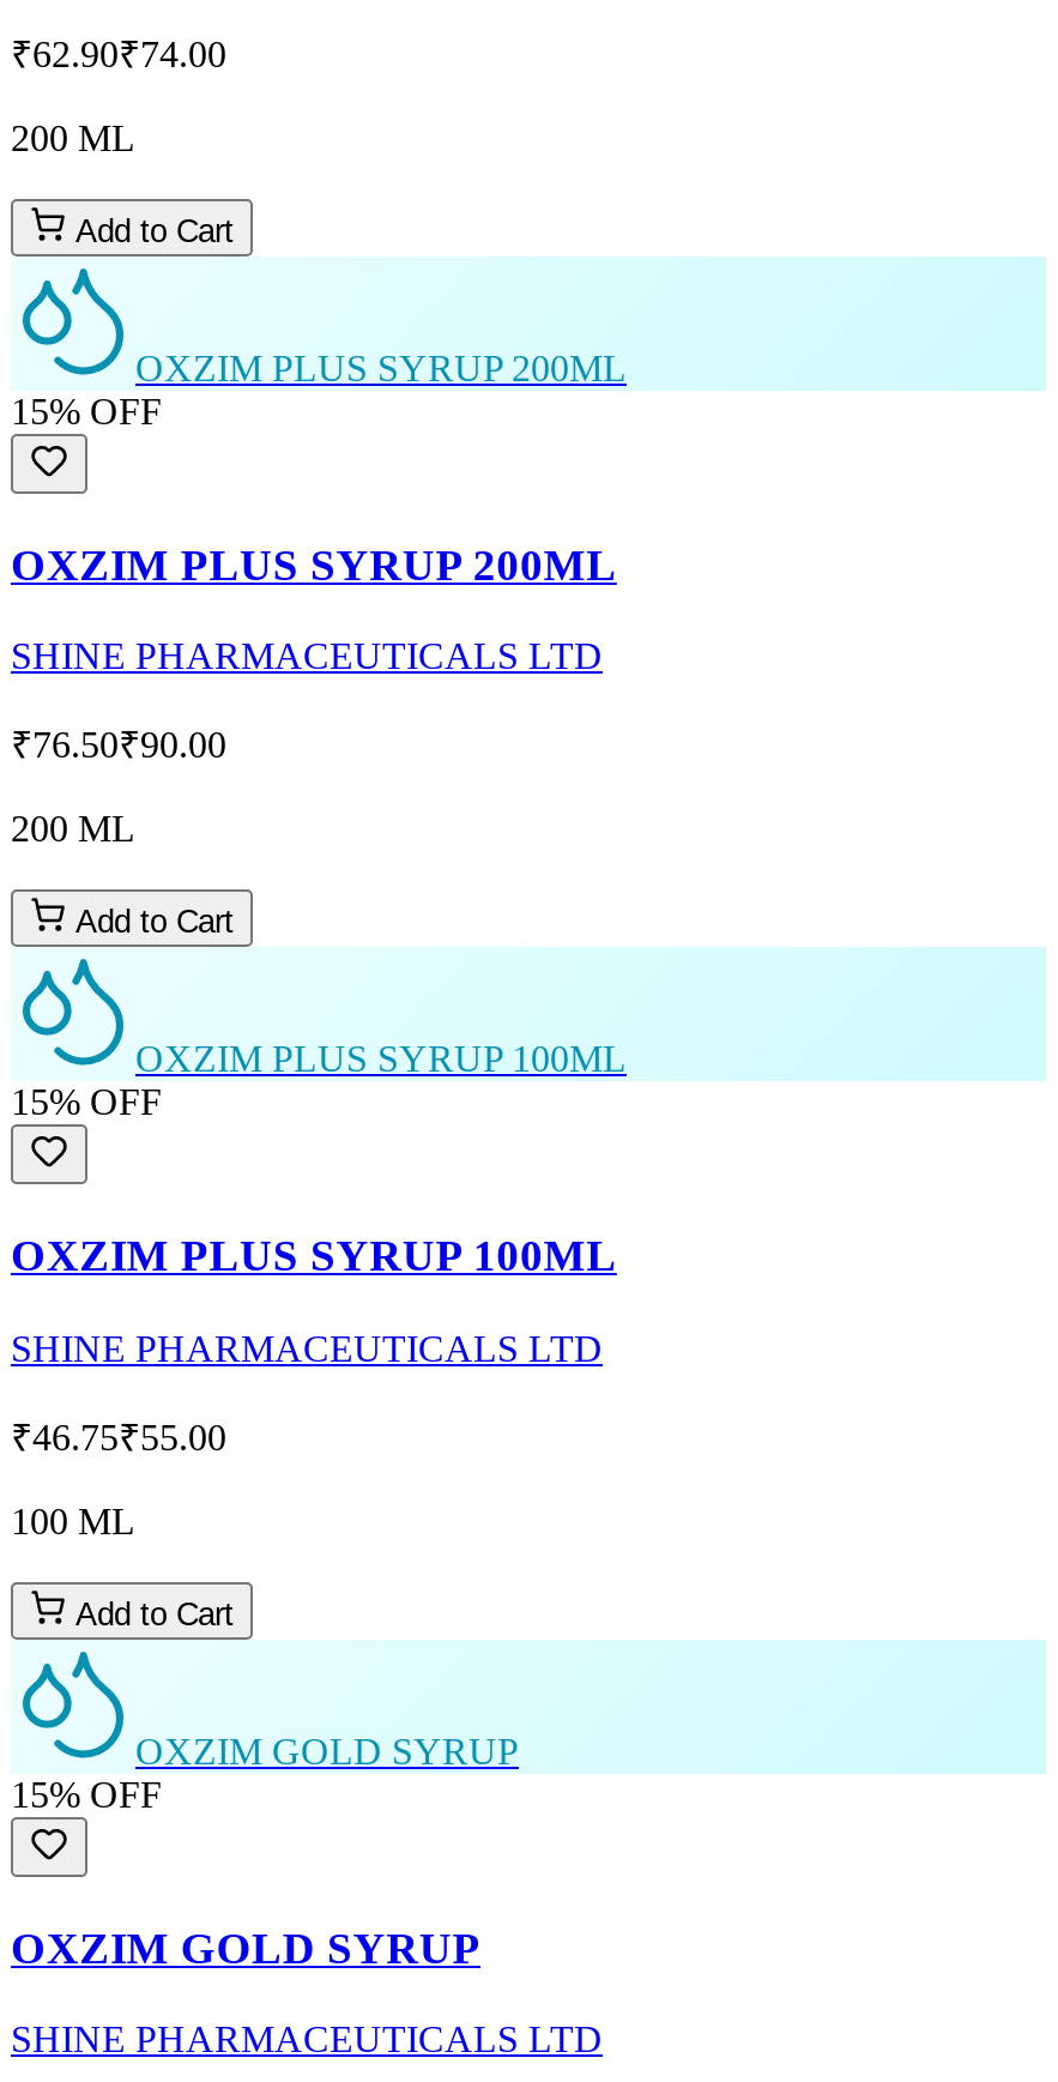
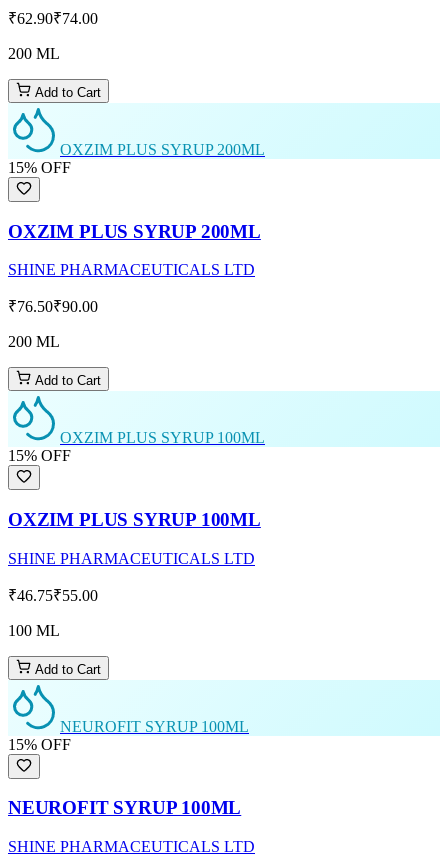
[135,1730,519,1771] OXZIM GOLD SYRUP -> [60,718,249,735] NEUROFIT SYRUP 100ML
[11,1921,480,1972] OXZIM GOLD SYRUP -> [8,797,241,818] NEUROFIT SYRUP 100ML

